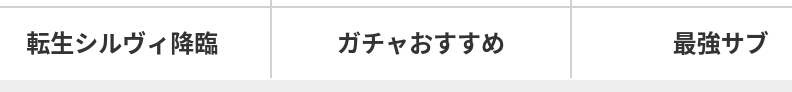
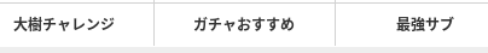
[26,26,218,60] 転生シルヴィ降臨 -> [14,14,115,35] 大樹チャレンジ

